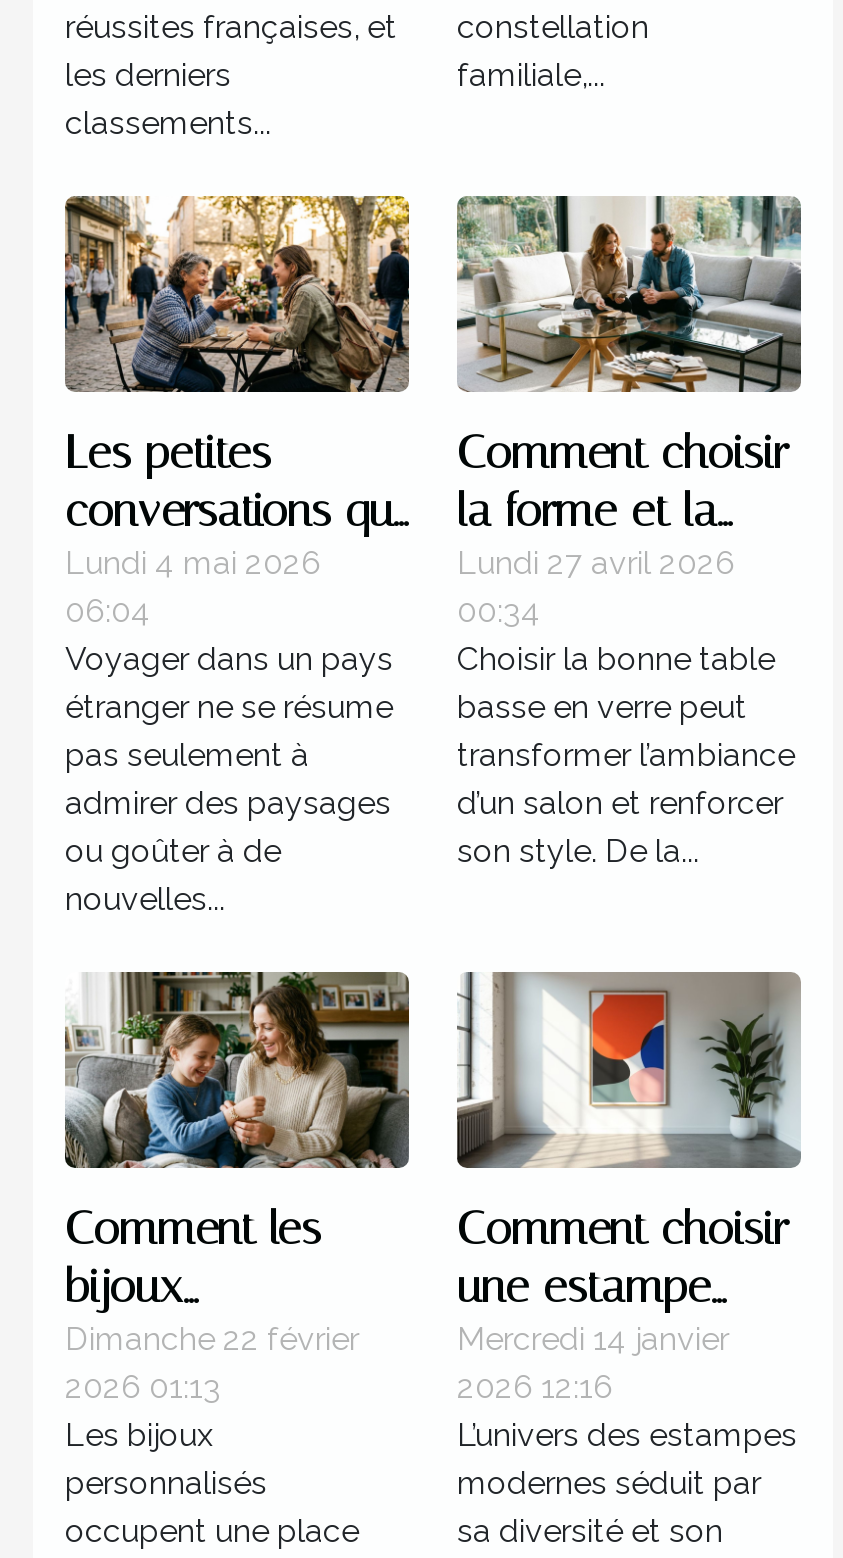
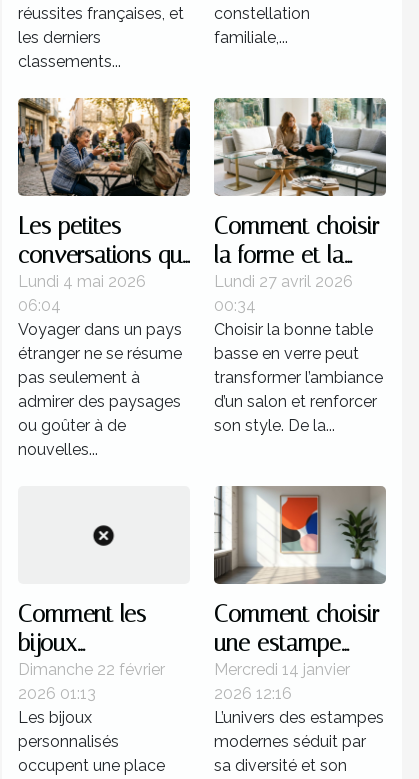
[63,970,411,1170] [image] -> none

